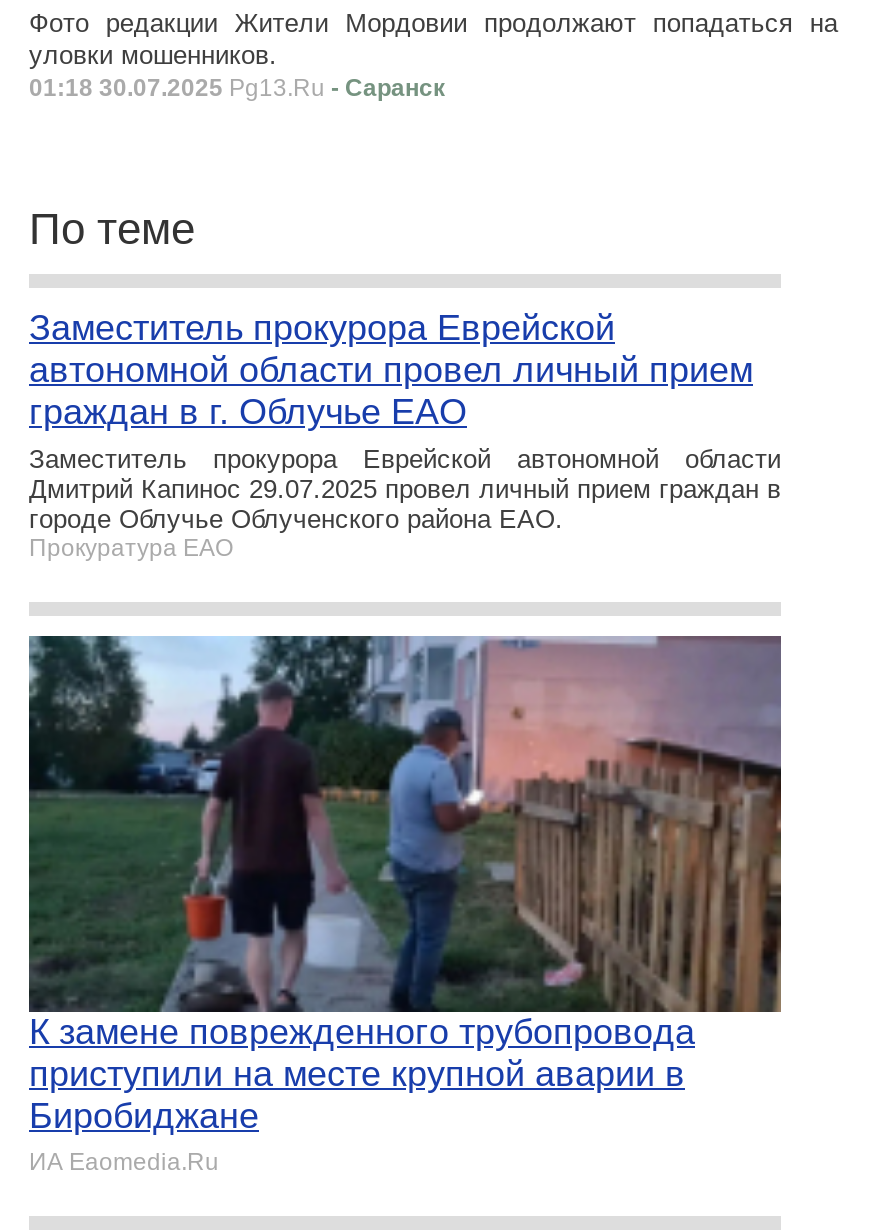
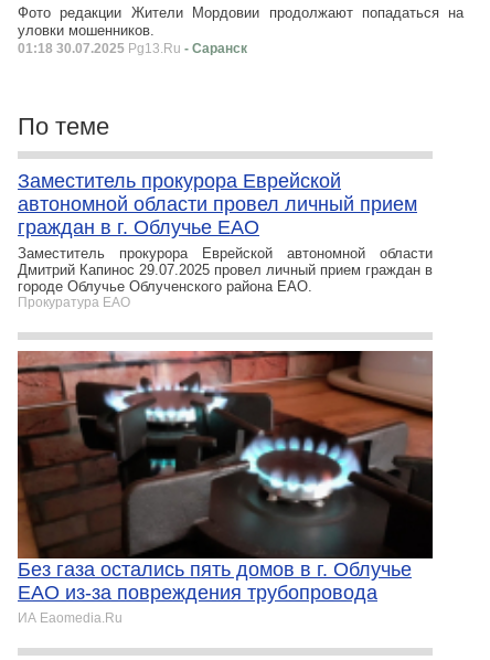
[27,634,783,1136] [image] | К замене поврежденного трубопровода | приступили на месте крупной аварии в | Биробиджане -> [17,350,434,604] [image] | Без газа остались пять домов в г. Облучье | ЕАО из-за повреждения трубопровода

